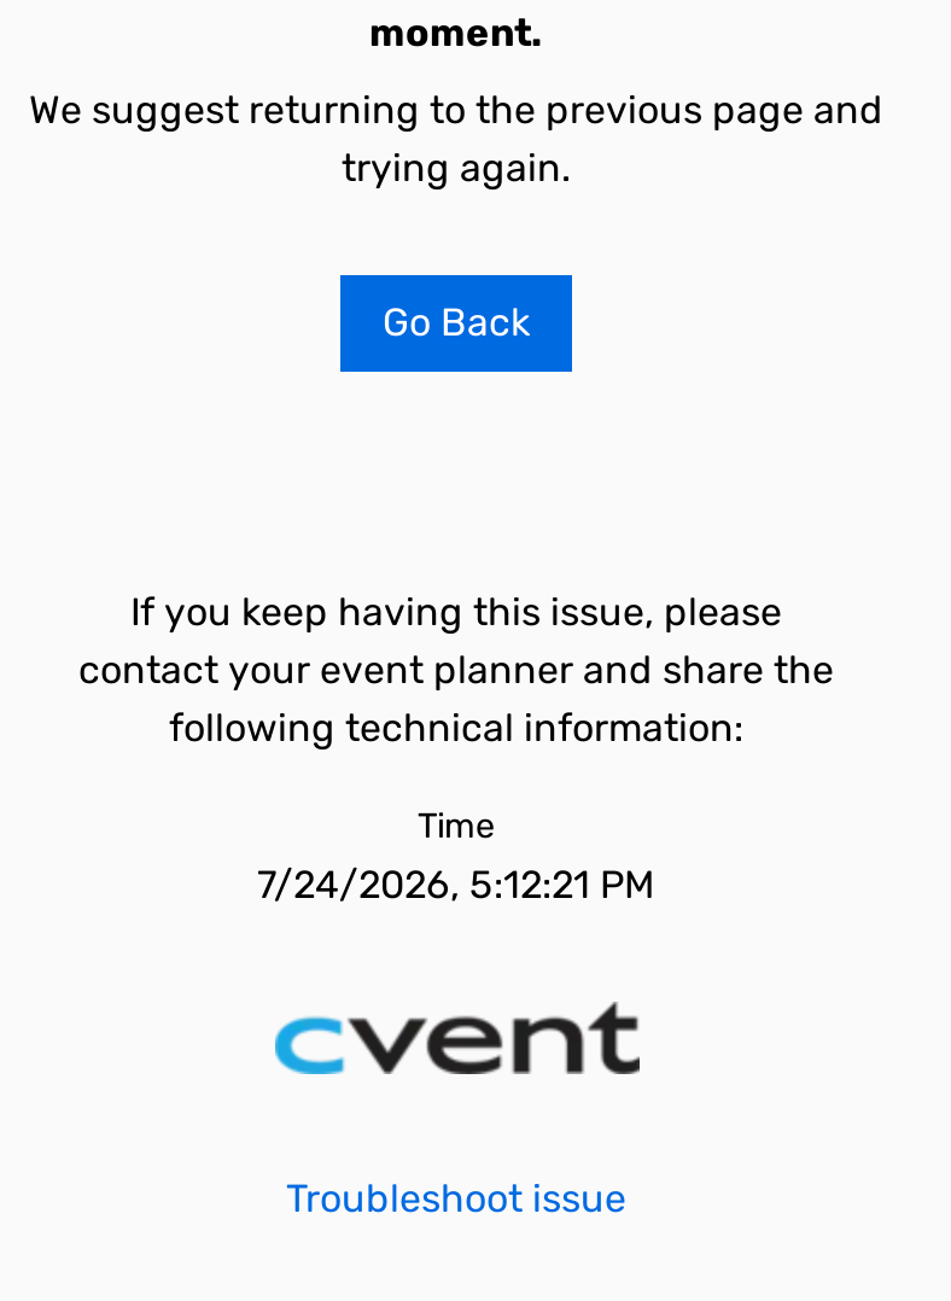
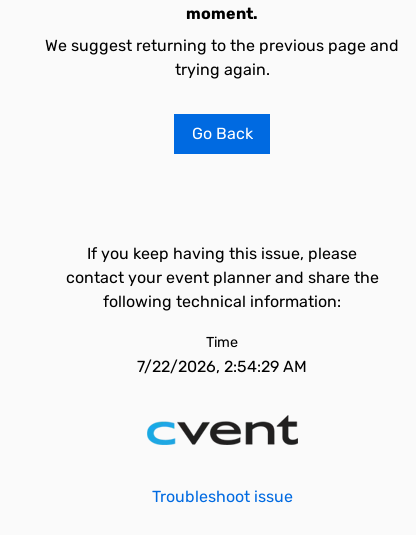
[257,862,655,908] 7/24/2026, 5:12:21 PM -> [137,357,307,376] 7/22/2026, 2:54:29 AM

